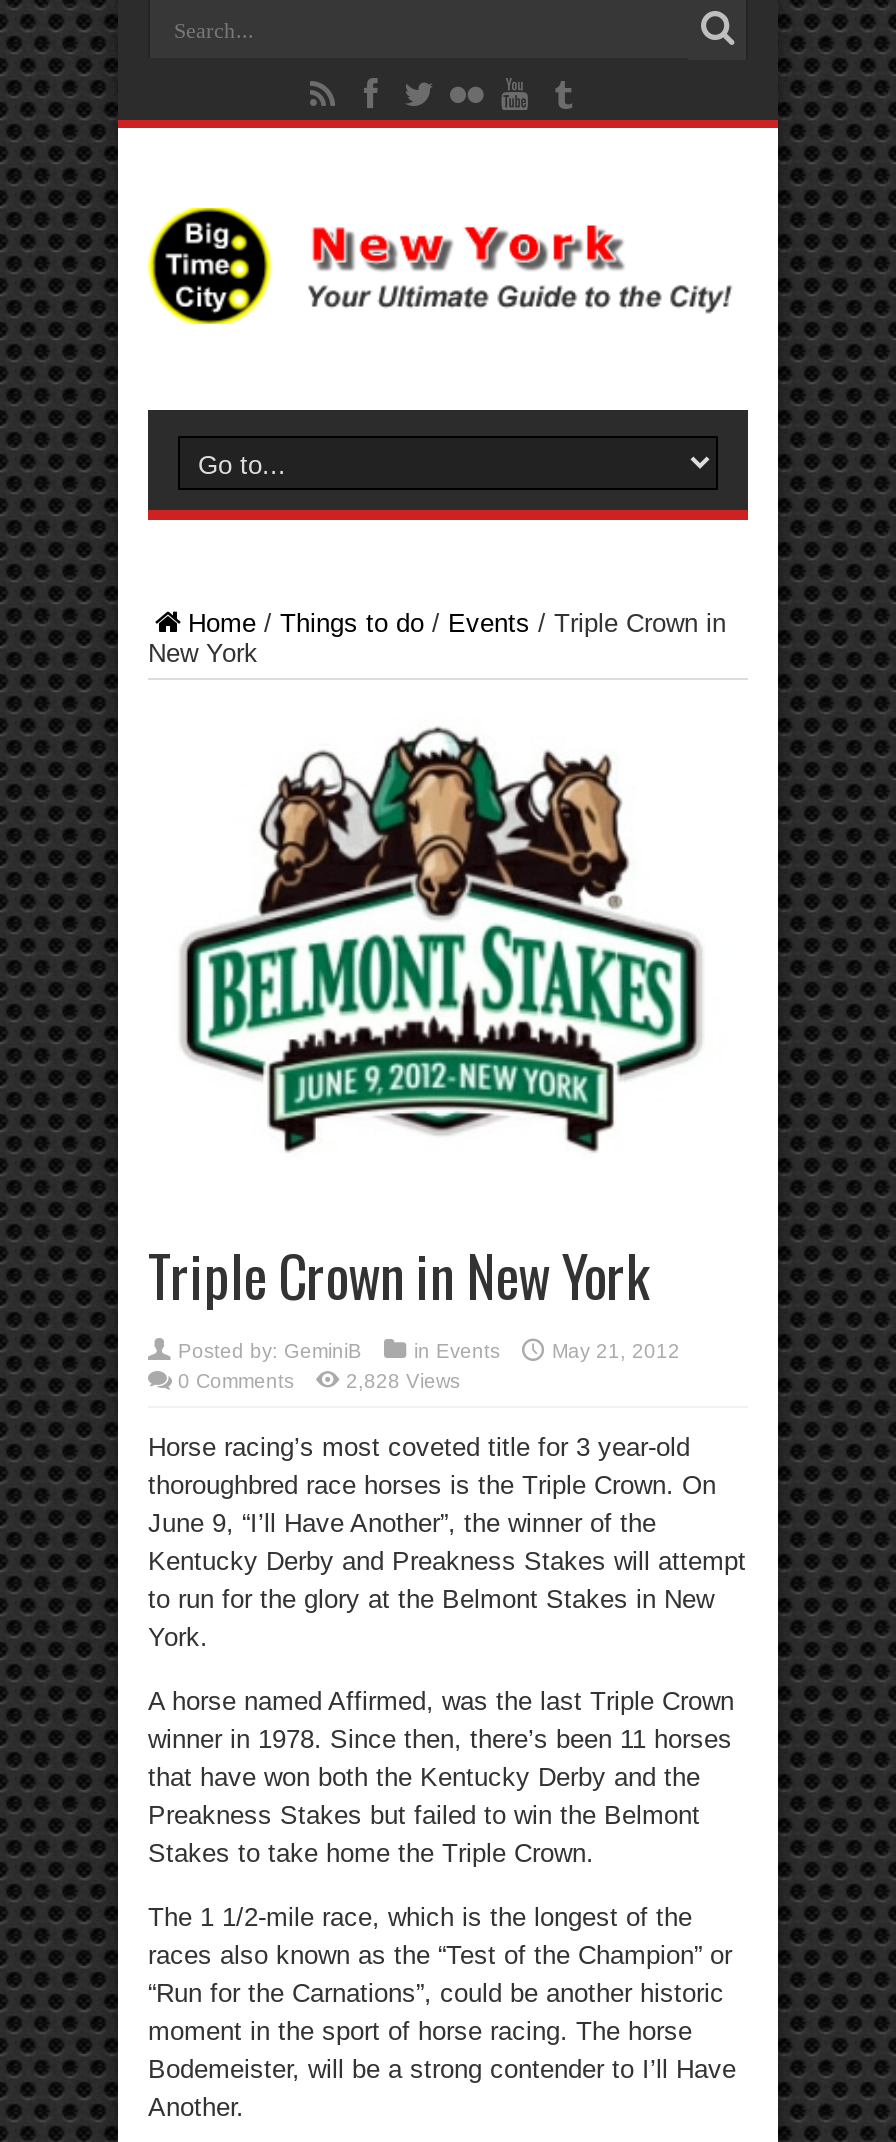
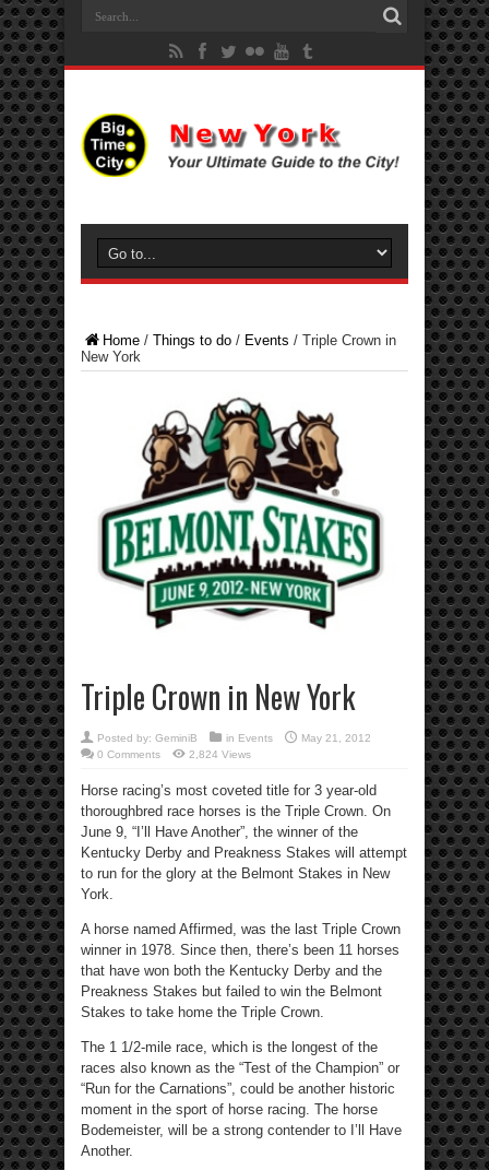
[346,1370,460,1392] 2,828 Views -> [189,748,251,760] 2,824 Views

